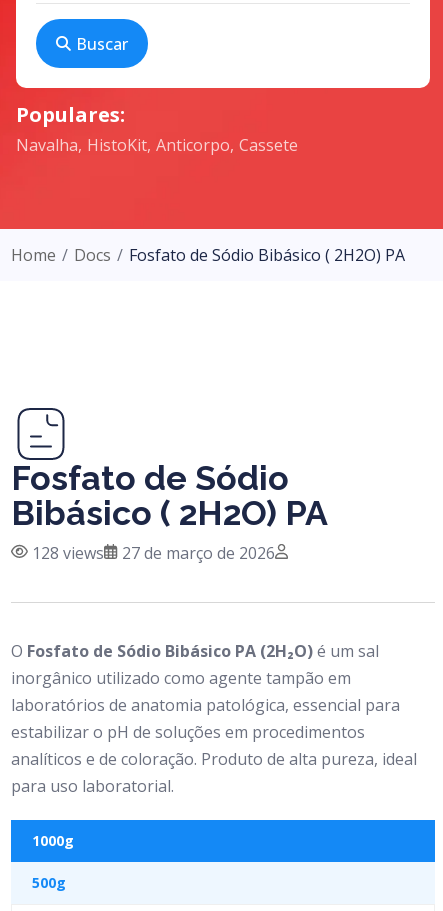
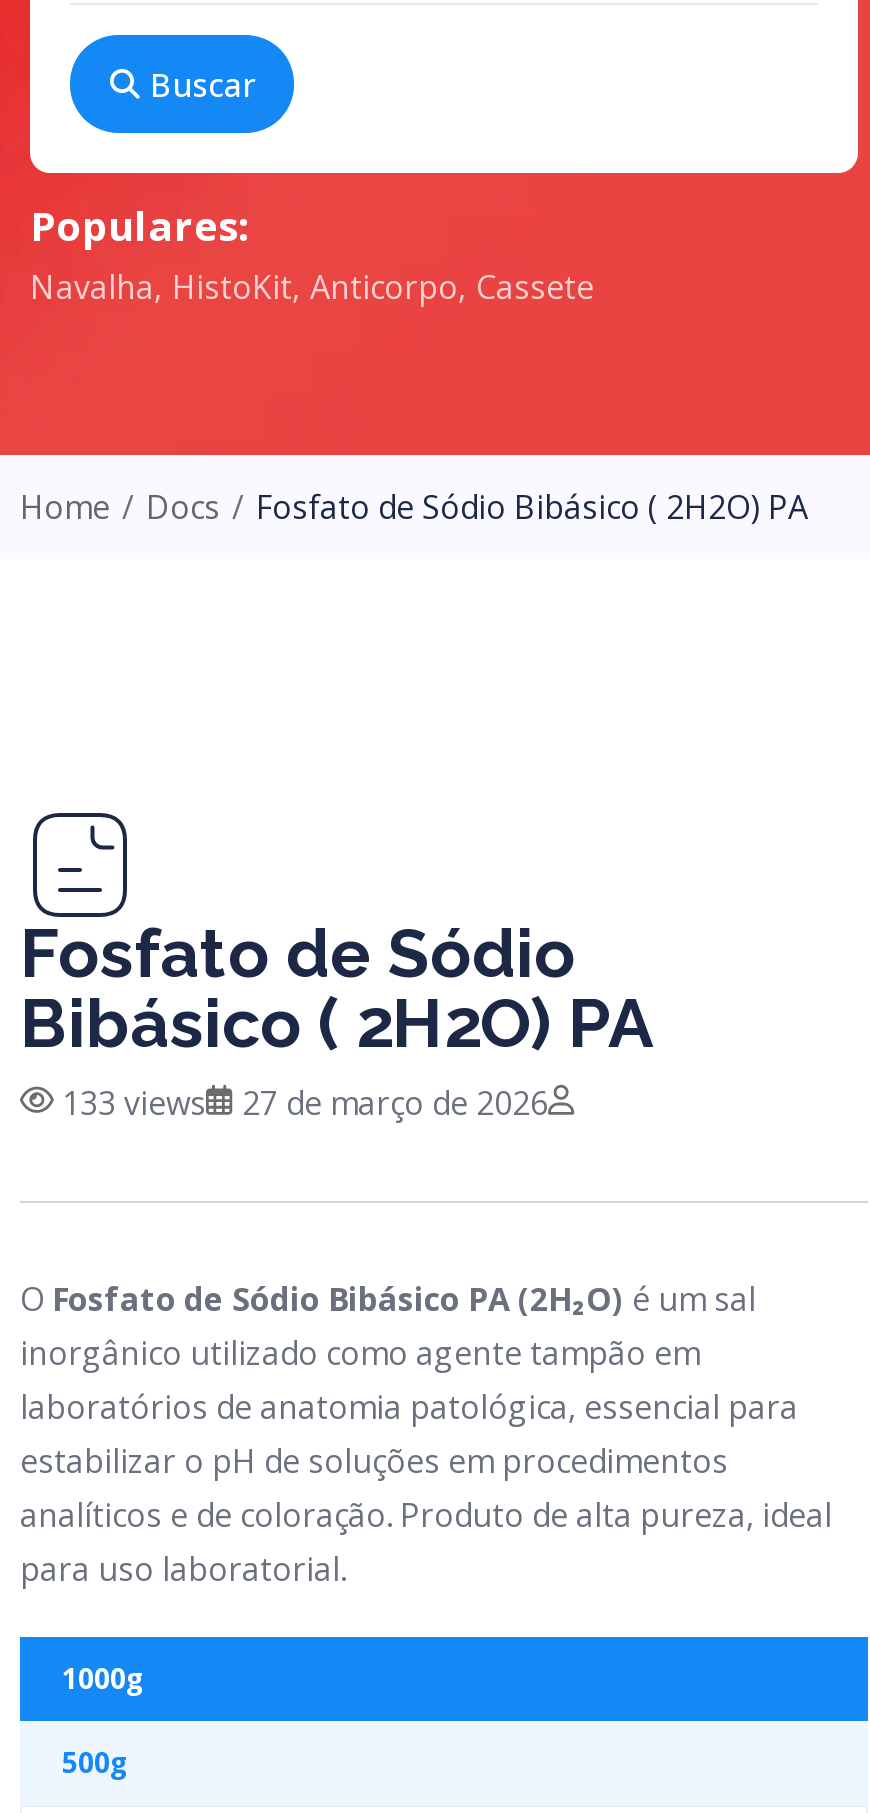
[28,541,275,563] 128 views 27 de março de 2026 -> [54,1080,548,1124] 133 views 27 de março de 2026

